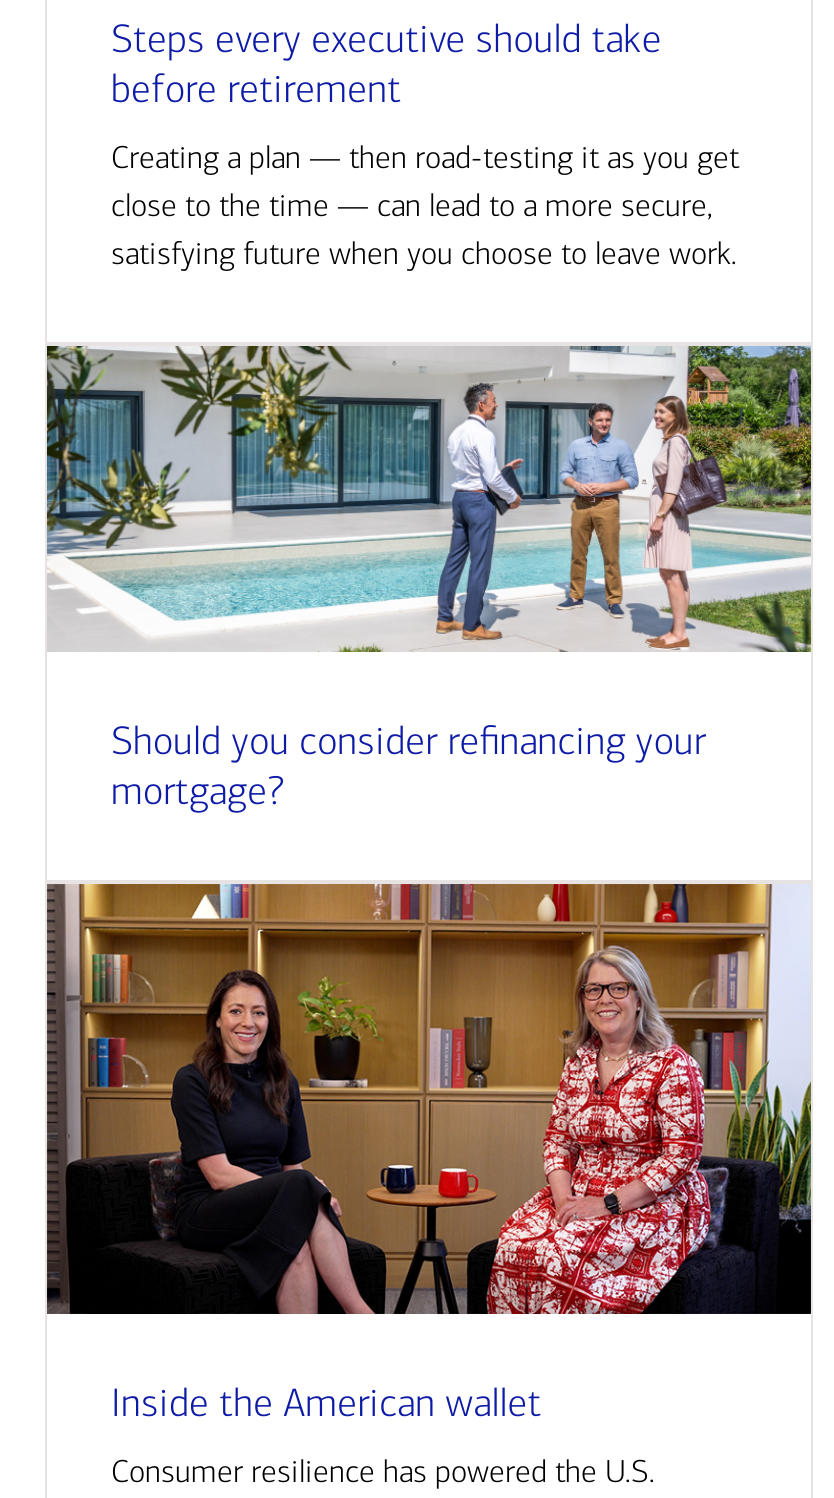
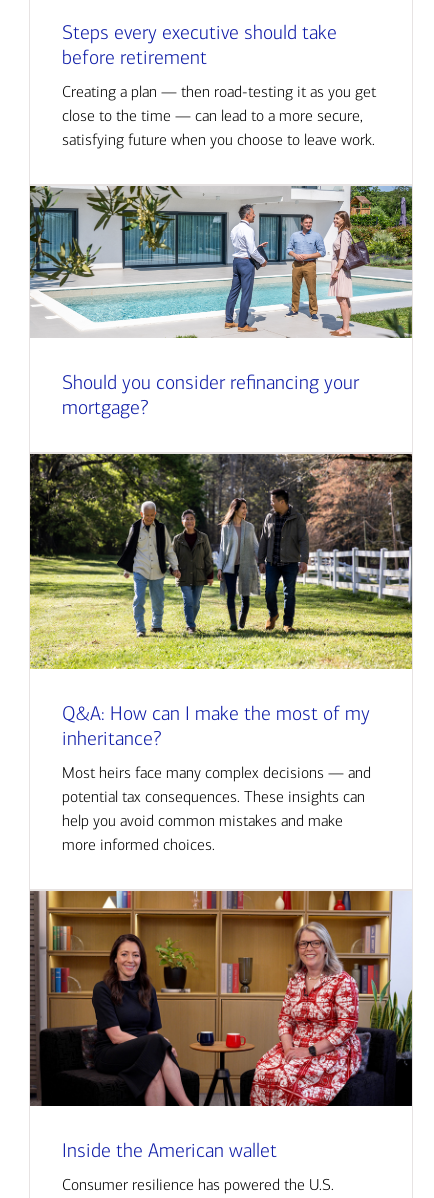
none -> [29,453,413,854] [image] | Q&A: How can I make the most of my | inheritance? | Most heirs face many complex decisions — and | potential tax consequences. These insights can | help you avoid common mistakes and make | more informed choices.

